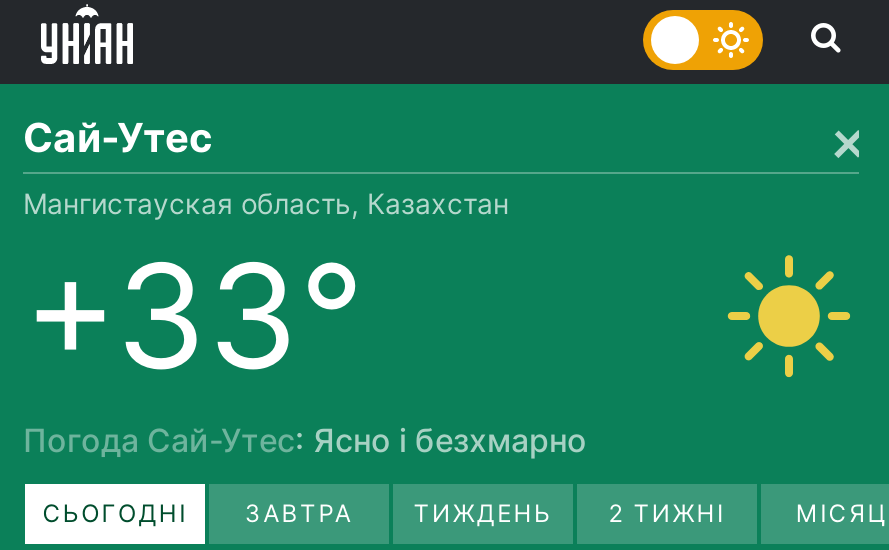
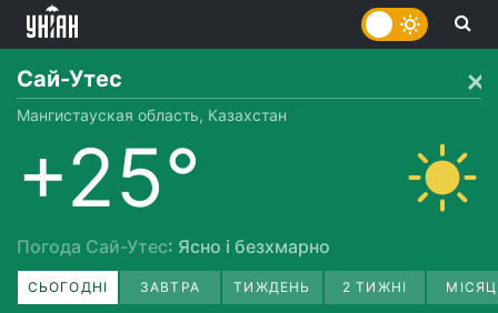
[23,228,365,402] +33° -> [17,129,201,225] +25°

